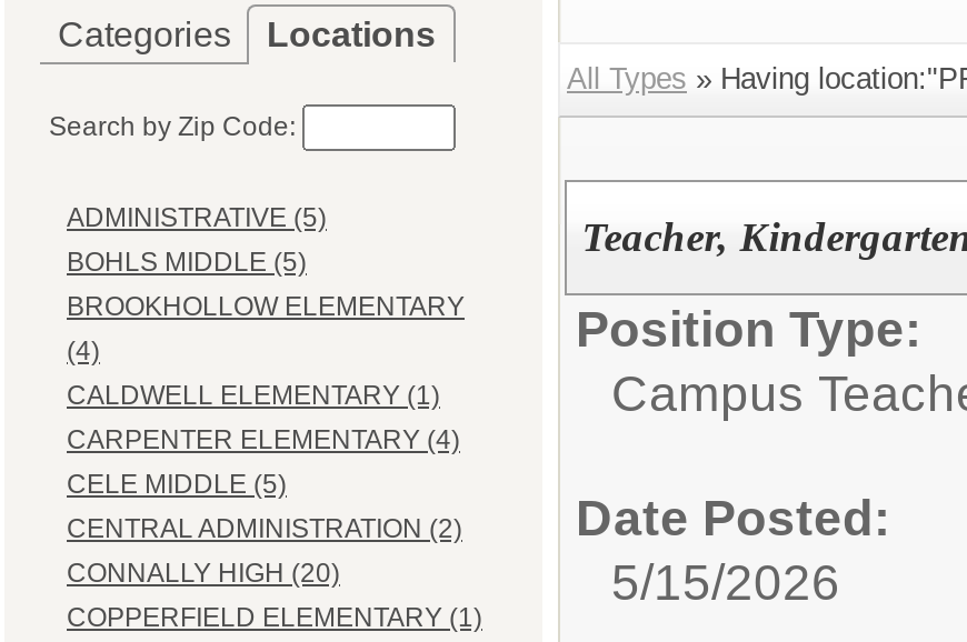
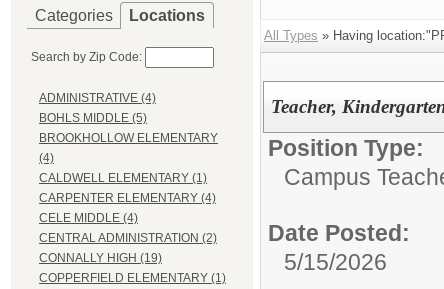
[67,203,327,234] ADMINISTRATIVE (5) -> [39,91,156,105] ADMINISTRATIVE (4)
[67,469,287,500] CELE MIDDLE (5) -> [39,211,138,225] CELE MIDDLE (4)
[67,558,340,589] CONNALLY HIGH (20) -> [39,251,162,265] CONNALLY HIGH (19)

